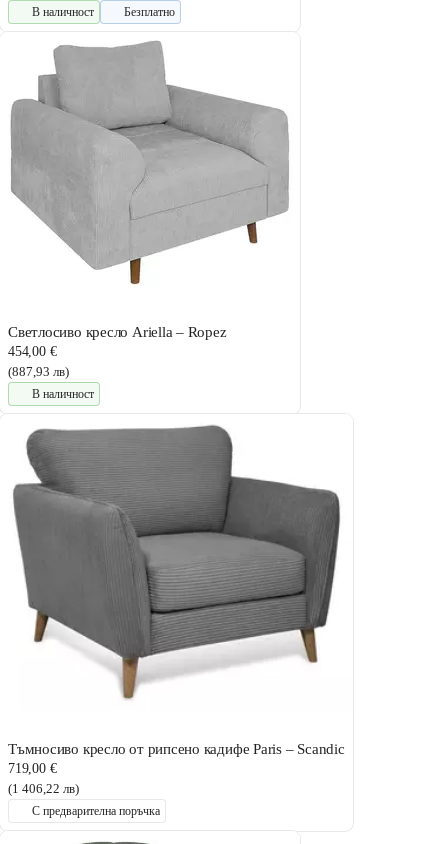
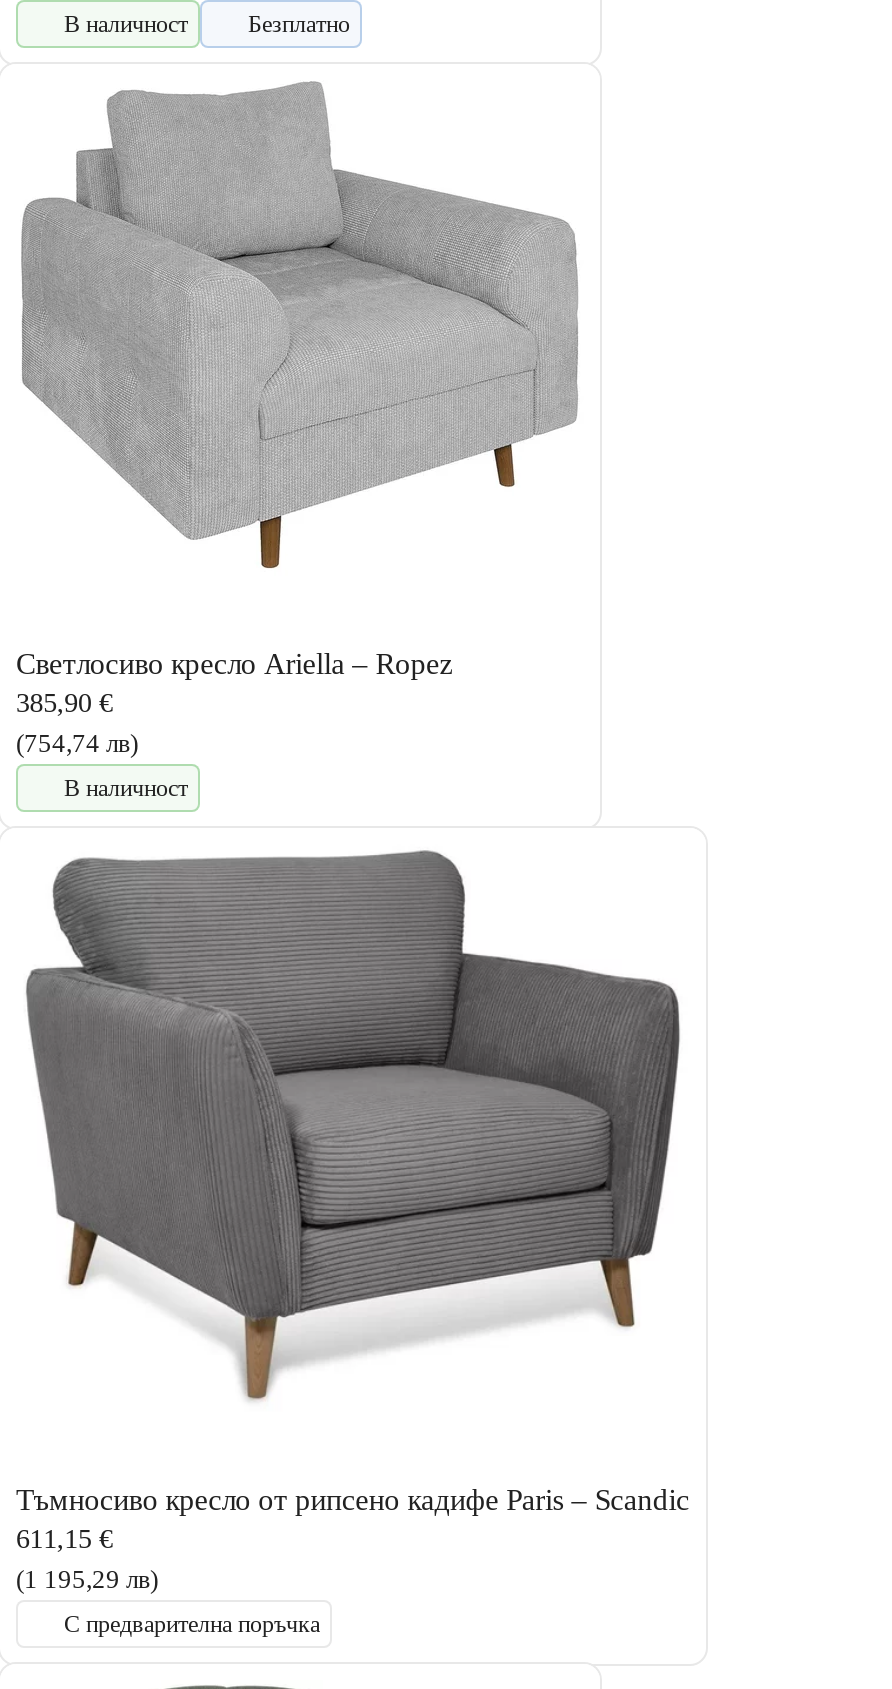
[8,344,56,359] 454,00 € -> [16,688,113,718] 385,90 €
[8,364,69,379] (887,93 лв) -> [16,728,138,758] (754,74 лв)
[8,761,56,776] 719,00 € -> [16,1524,113,1554] 611,15 €
[8,781,79,796] (1 406,22 лв) -> [16,1564,158,1594] (1 195,29 лв)

